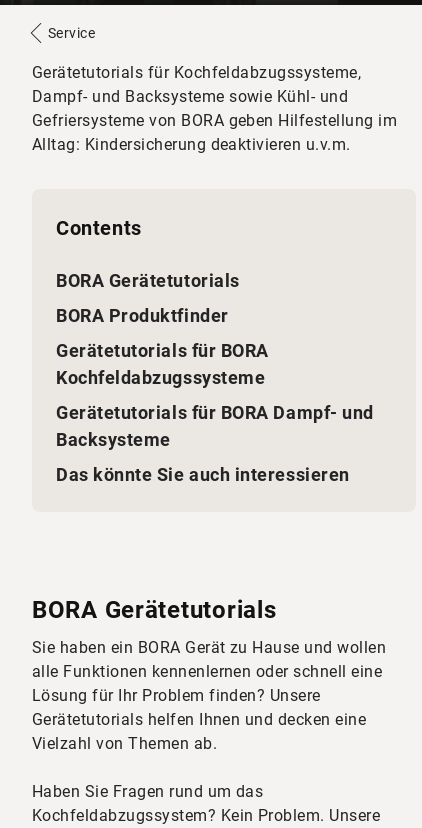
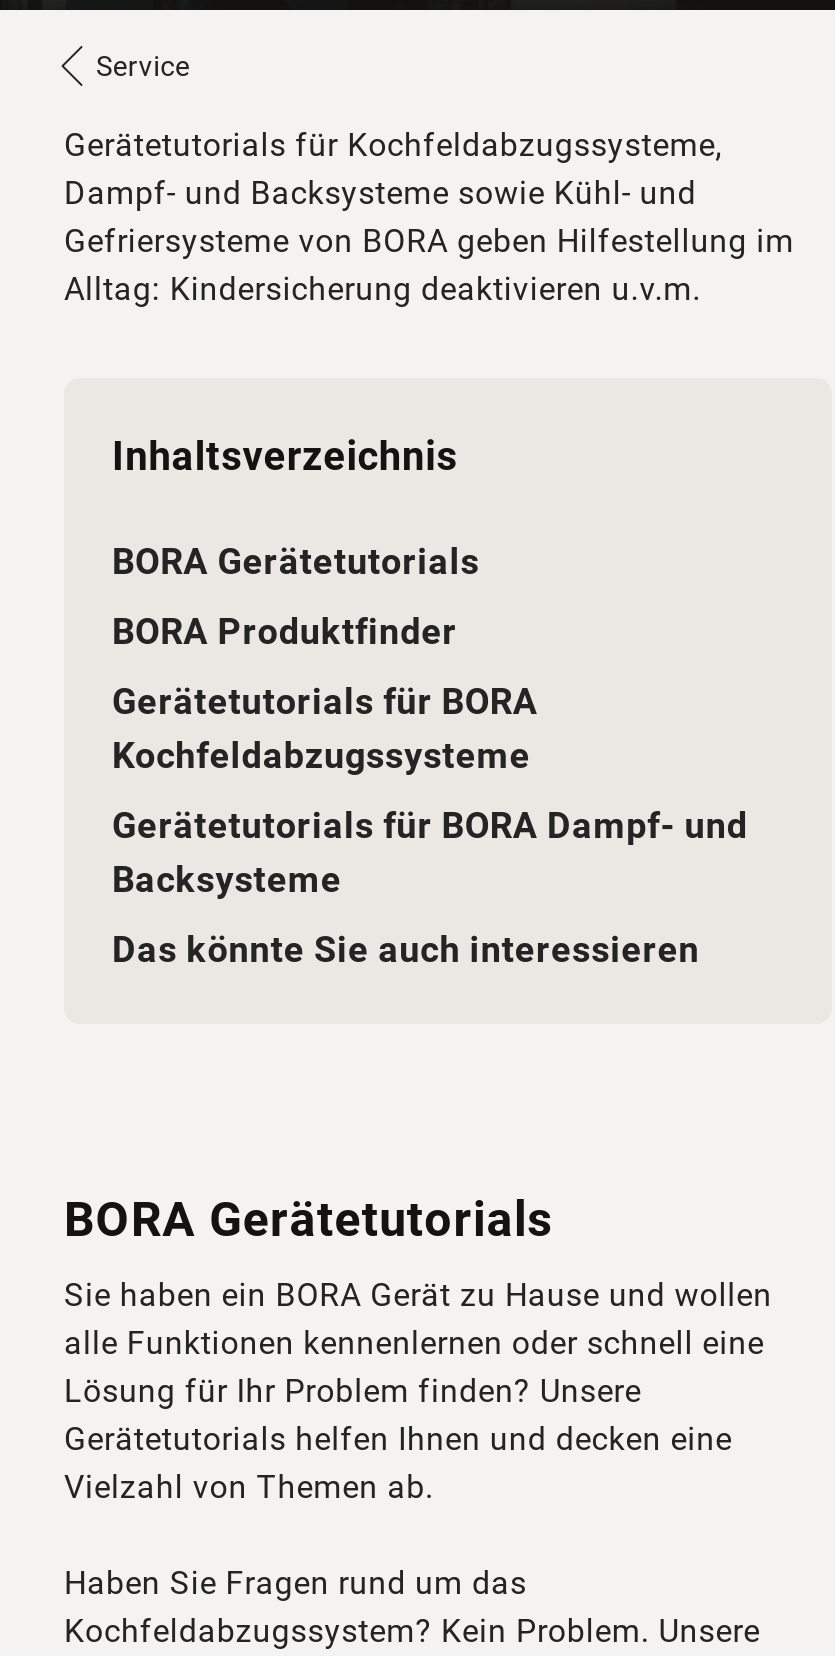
[56,216,142,240] Contents -> [112,432,458,480] Inhaltsverzeichnis

